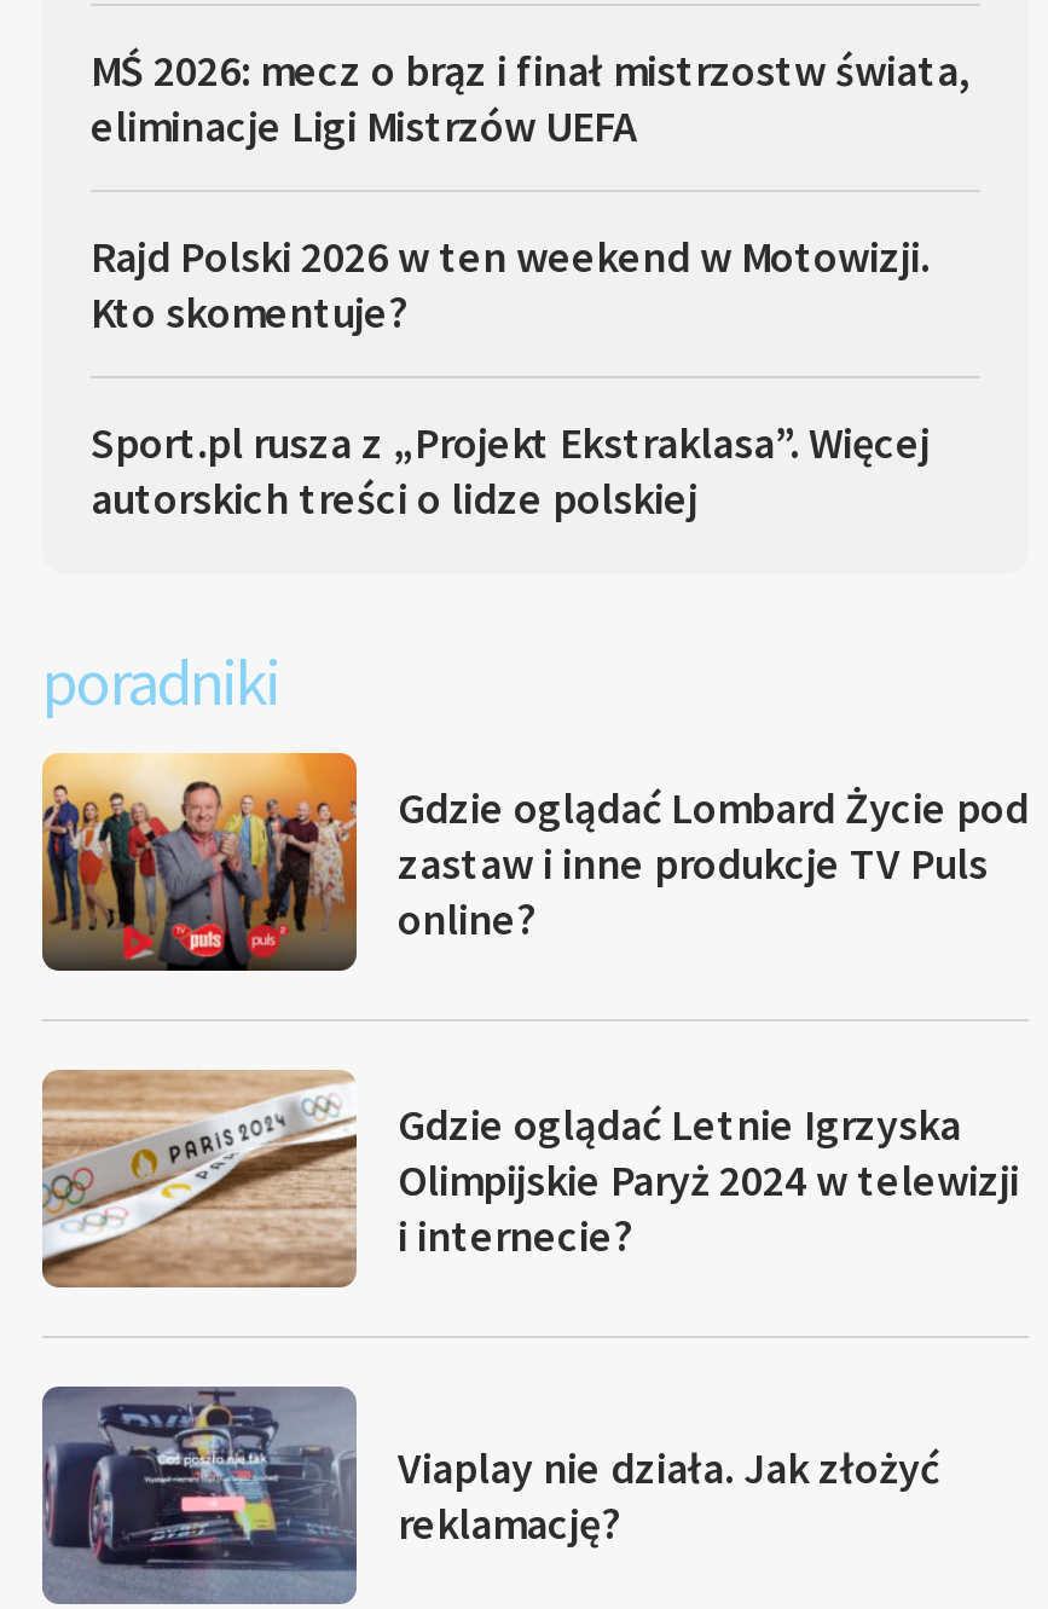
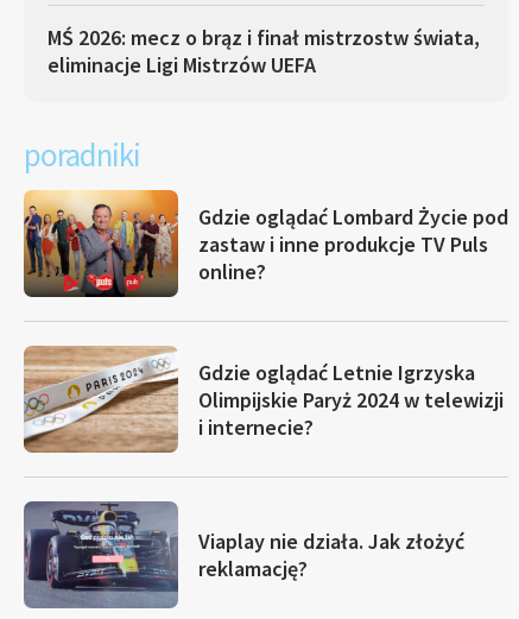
[91,228,930,526] Rajd Polski 2026 w ten weekend w Motowizji. | Kto skomentuje? | Sport.pl rusza z „Projekt Ekstraklasa”. Więcej | autorskich treści o lidze polskiej -> none

